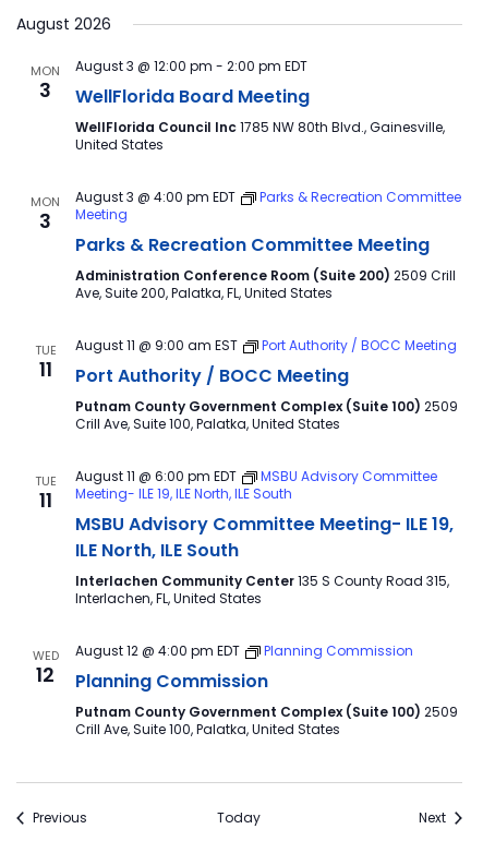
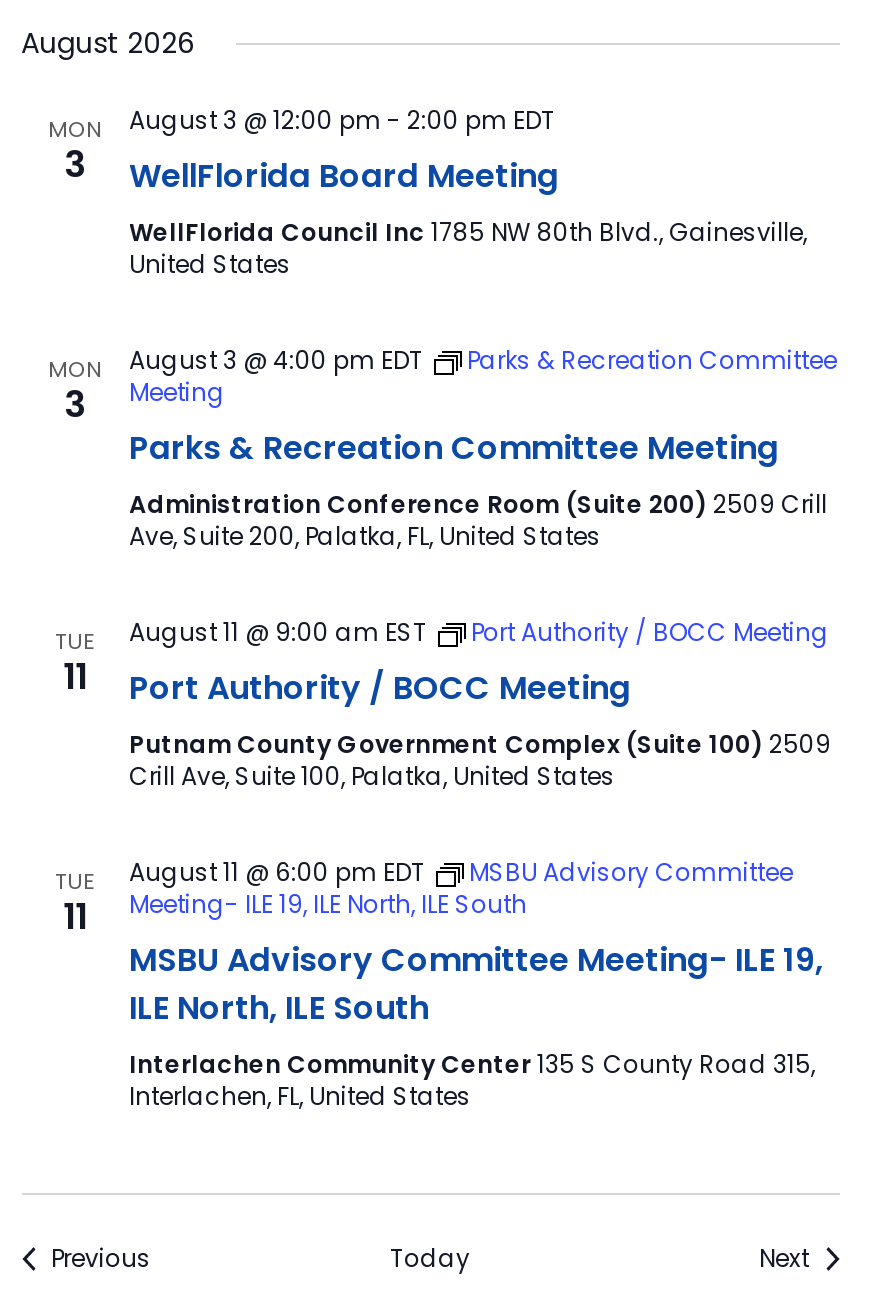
[32,647,58,688] WED | 12 -> none
[75,641,457,738] August 12 @ 4:00 pm EDT | Planning Commission | Planning Commission | Putnam County Government Complex (Suite 100) 2509 | Crill Ave, Suite 100, Palatka, United States -> none

